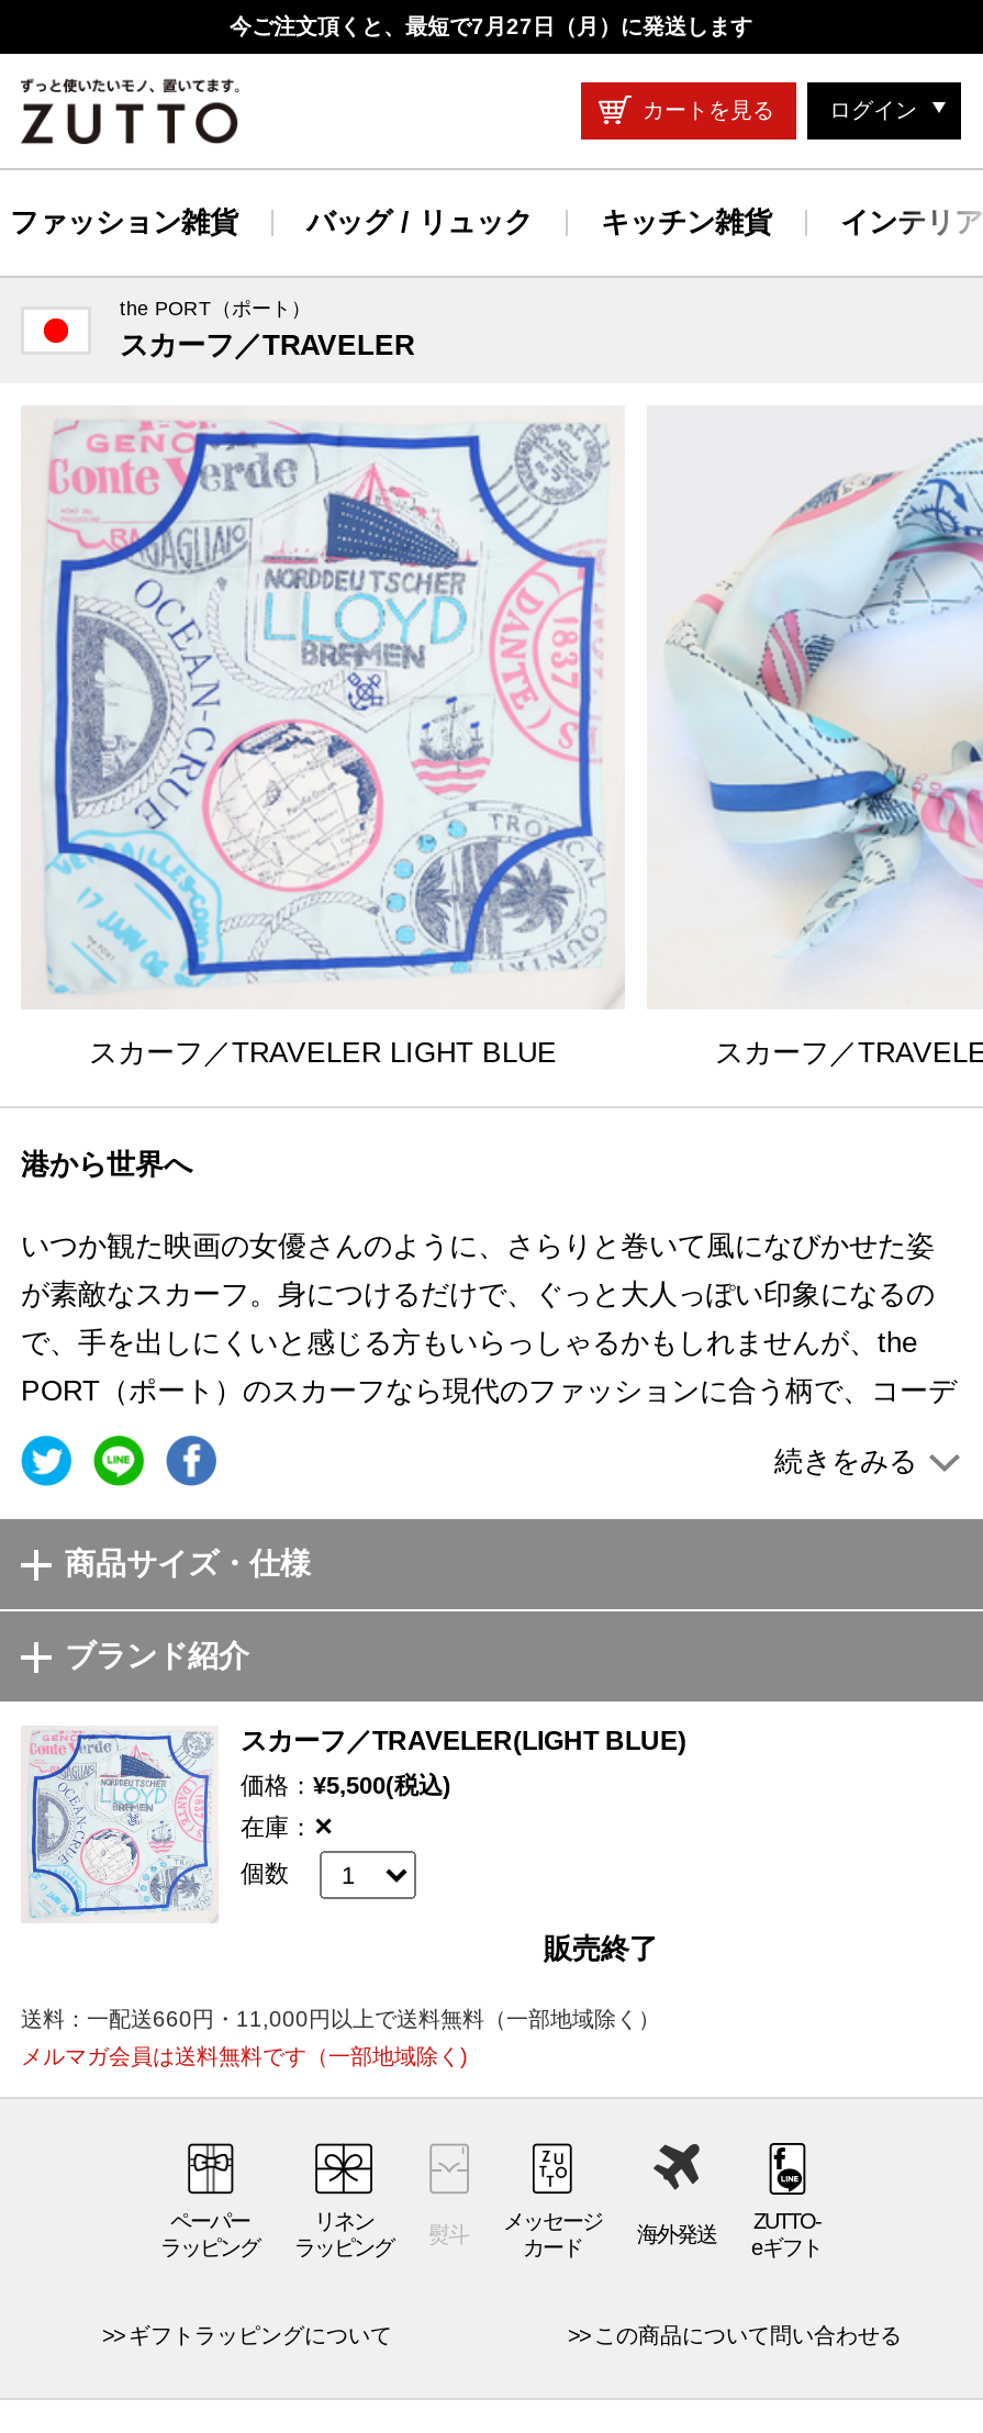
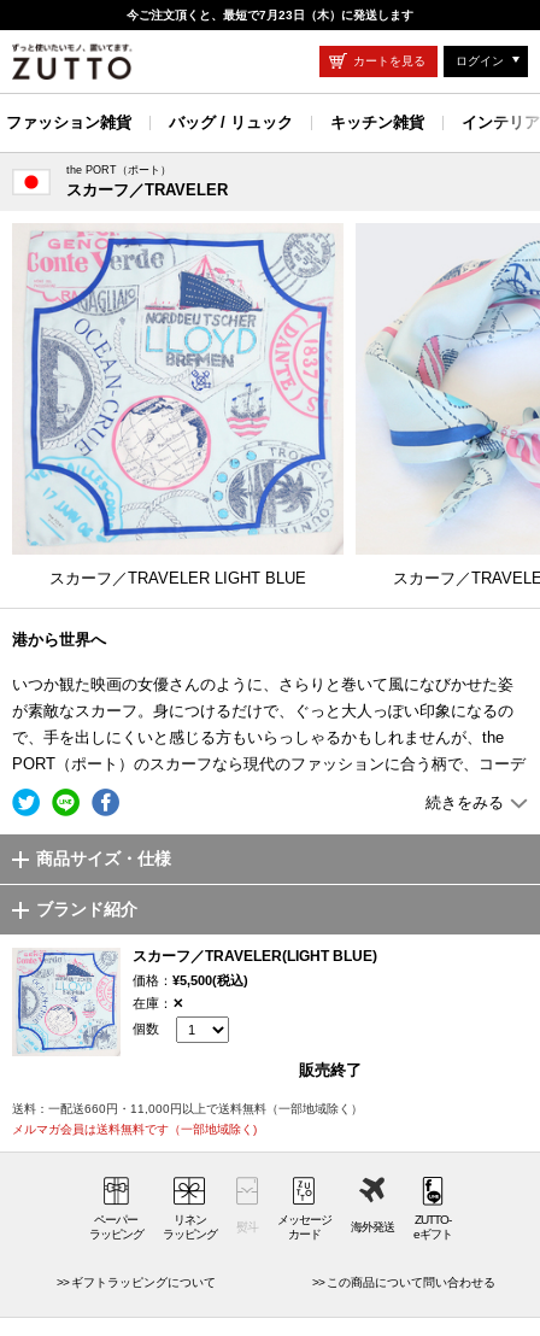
[230,14,752,38] 今ご注文頂くと、最短で7月27日（月）に発送します -> [127,8,413,22] 今ご注文頂くと、最短で7月23日（木）に発送します

